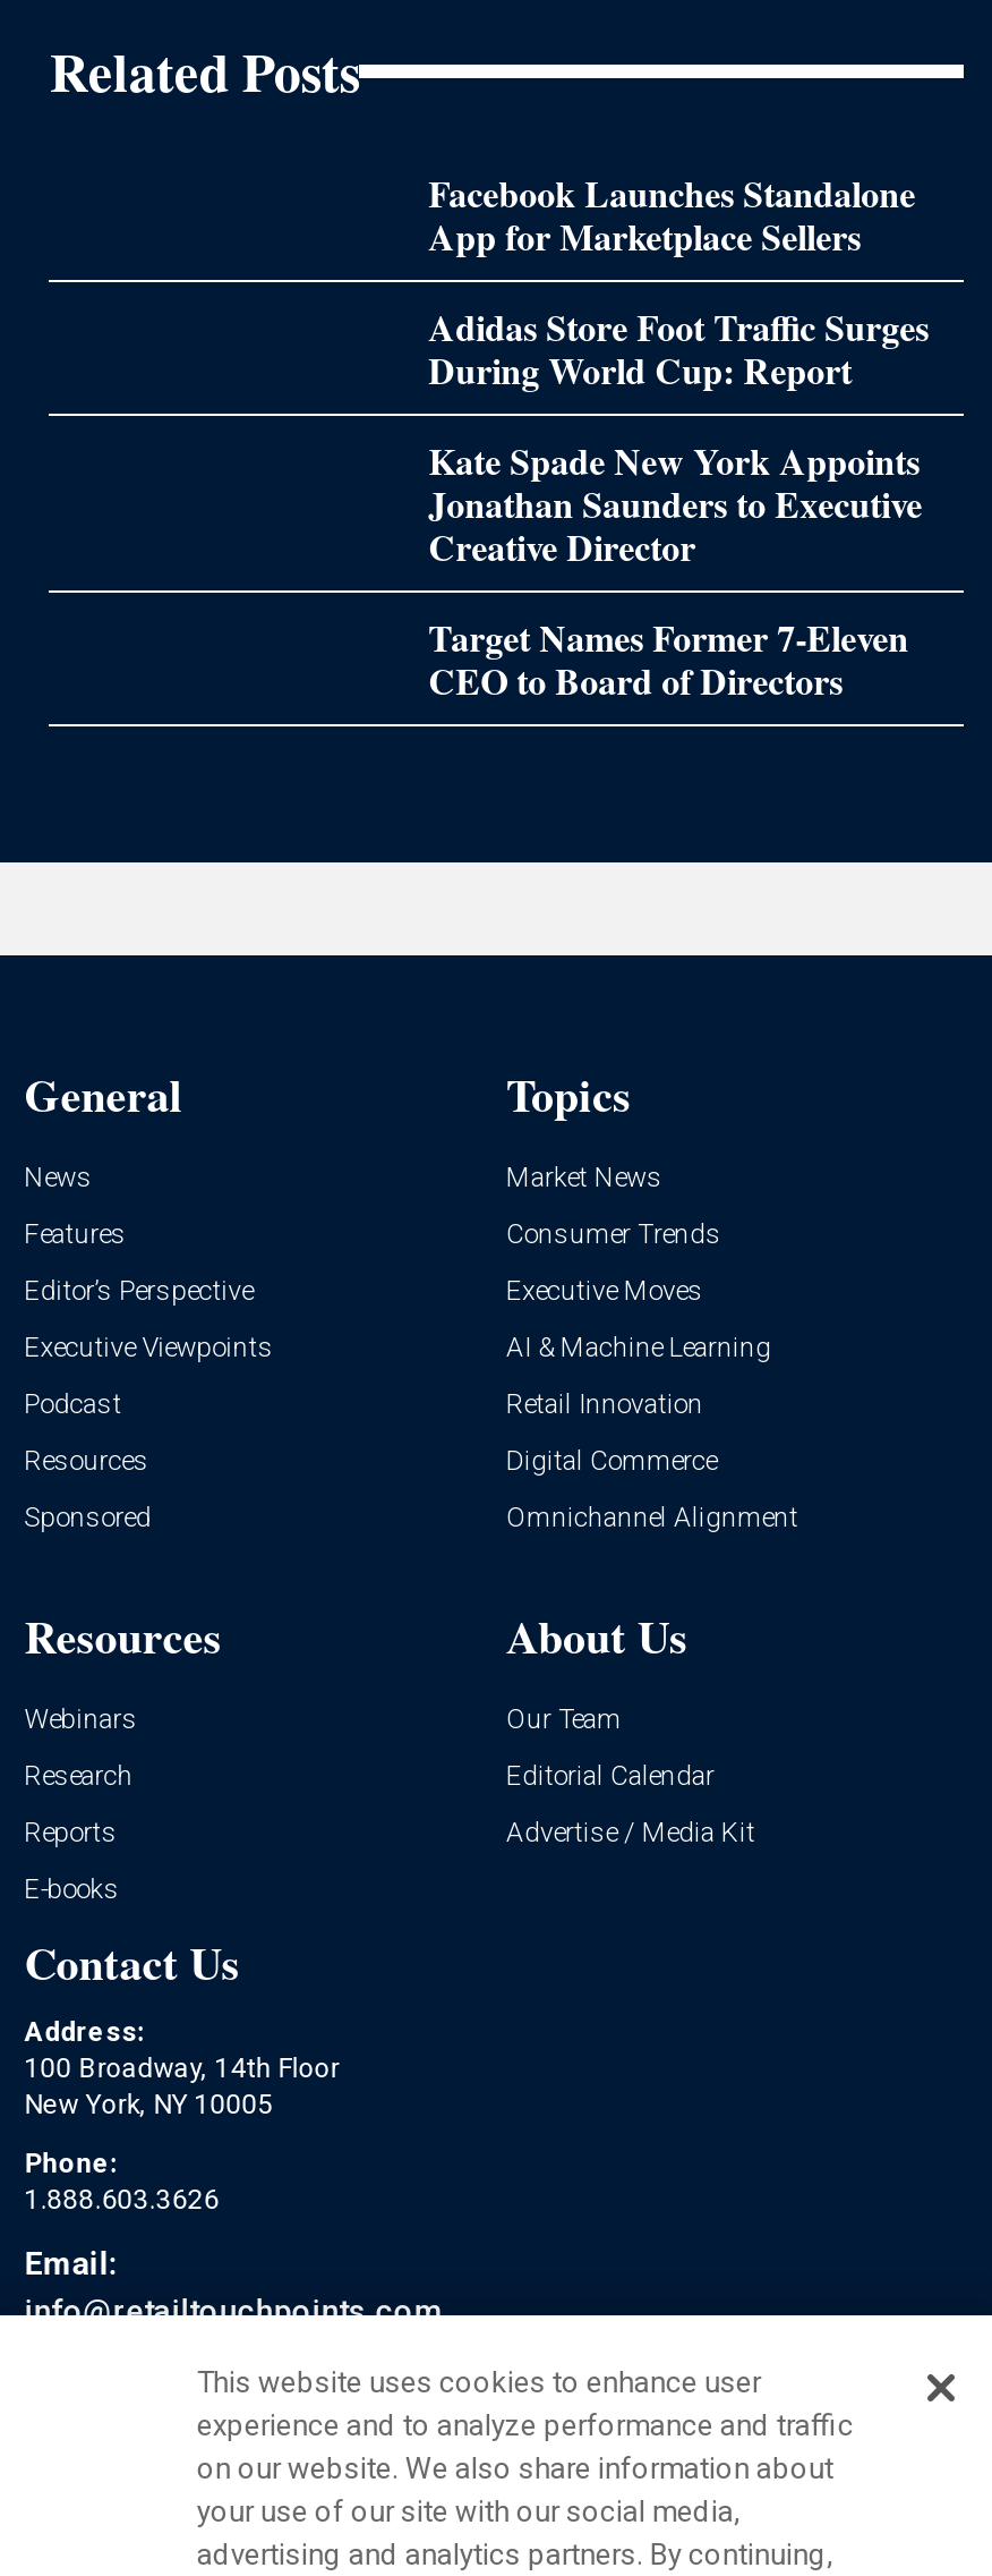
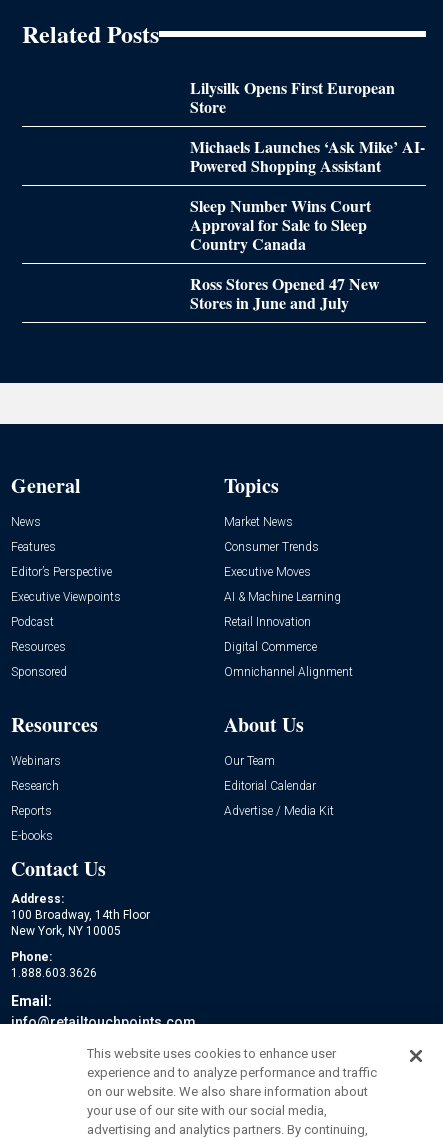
[429,167,915,262] Facebook Launches Standalone | App for Marketplace Sellers -> [190,76,395,118] Lilysilk Opens First European | Store
[429,301,929,396] Adidas Store Foot Traffic Surges | During World Cup: Report -> [190,135,425,177] Michaels Launches ‘Ask Mike’ AI- | Powered Shopping Assistant
[429,435,922,573] Kate Spade New York Appoints | Jonathan Saunders to Executive | Creative Director -> [190,194,371,255] Sleep Number Wins Court | Approval for Sale to Sleep | Country Canada
[429,611,909,707] Target Names Former 7-Eleven | CEO to Board of Directors -> [190,272,380,314] Ross Stores Opened 47 New | Stores in June and July

